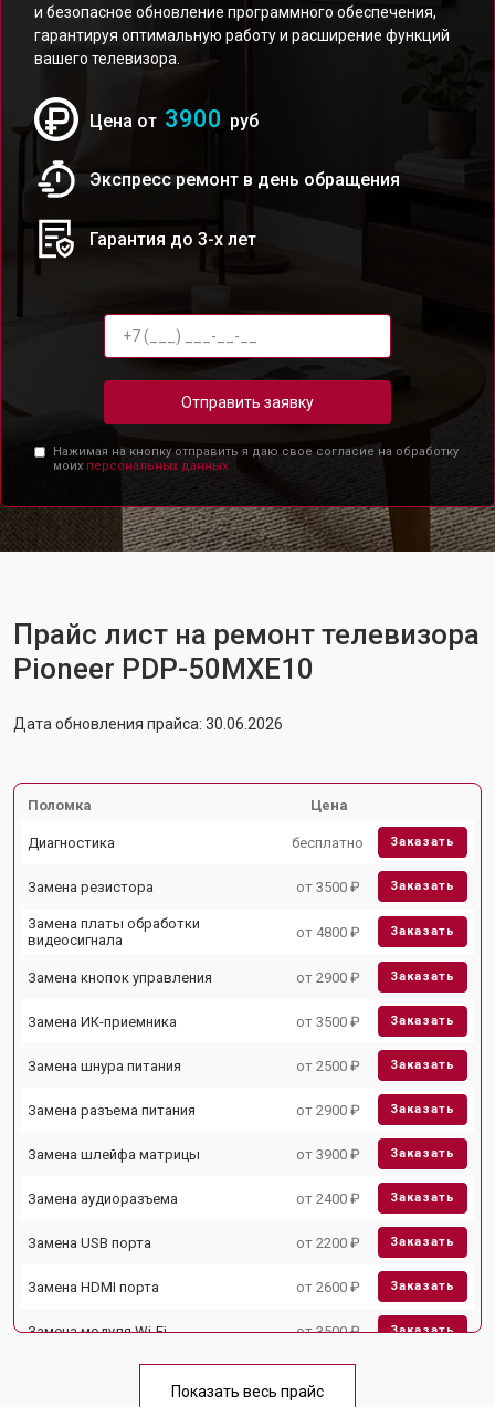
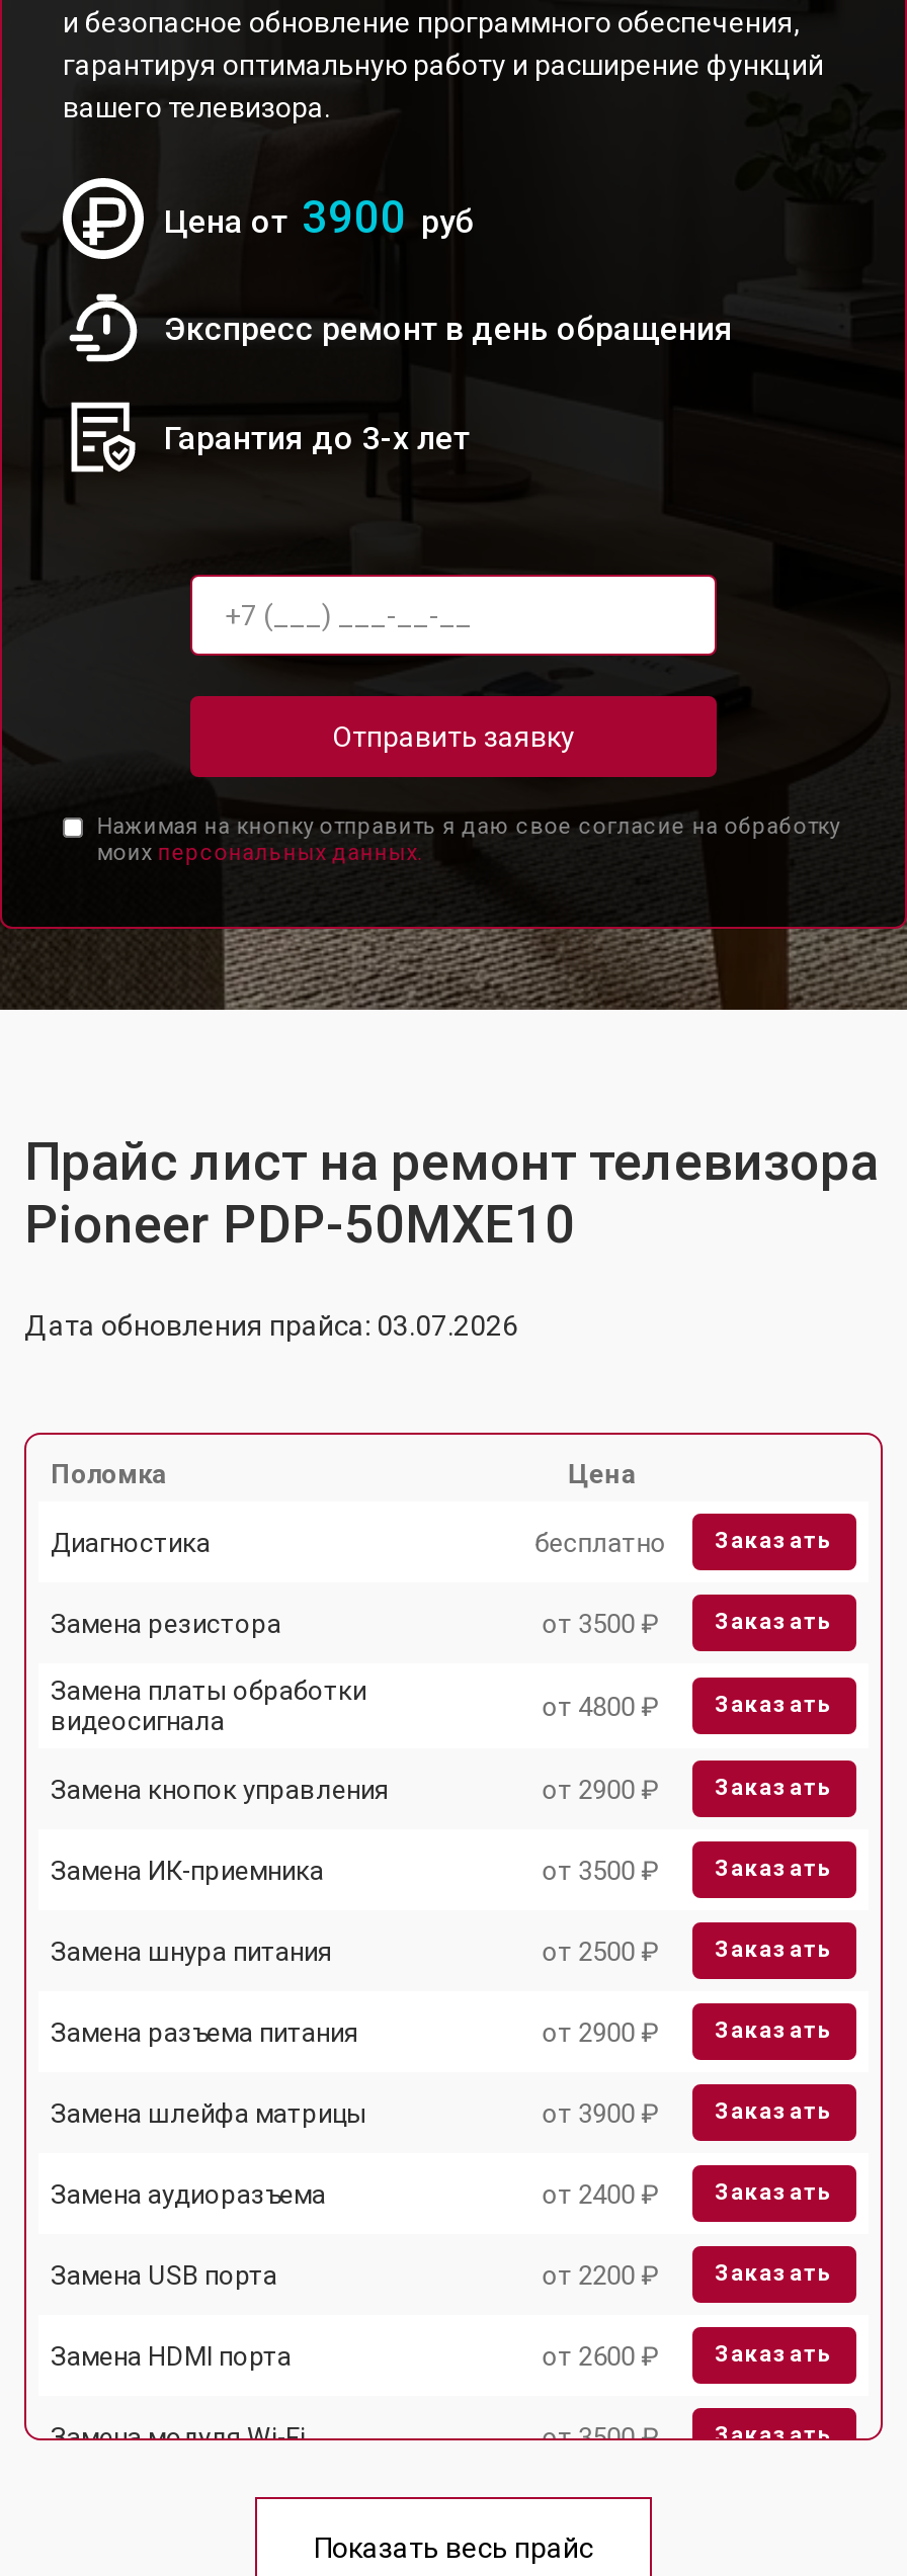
[13,715,283,733] Дата обновления прайса: 30.06.2026 -> [24,1309,518,1342] Дата обновления прайса: 03.07.2026

